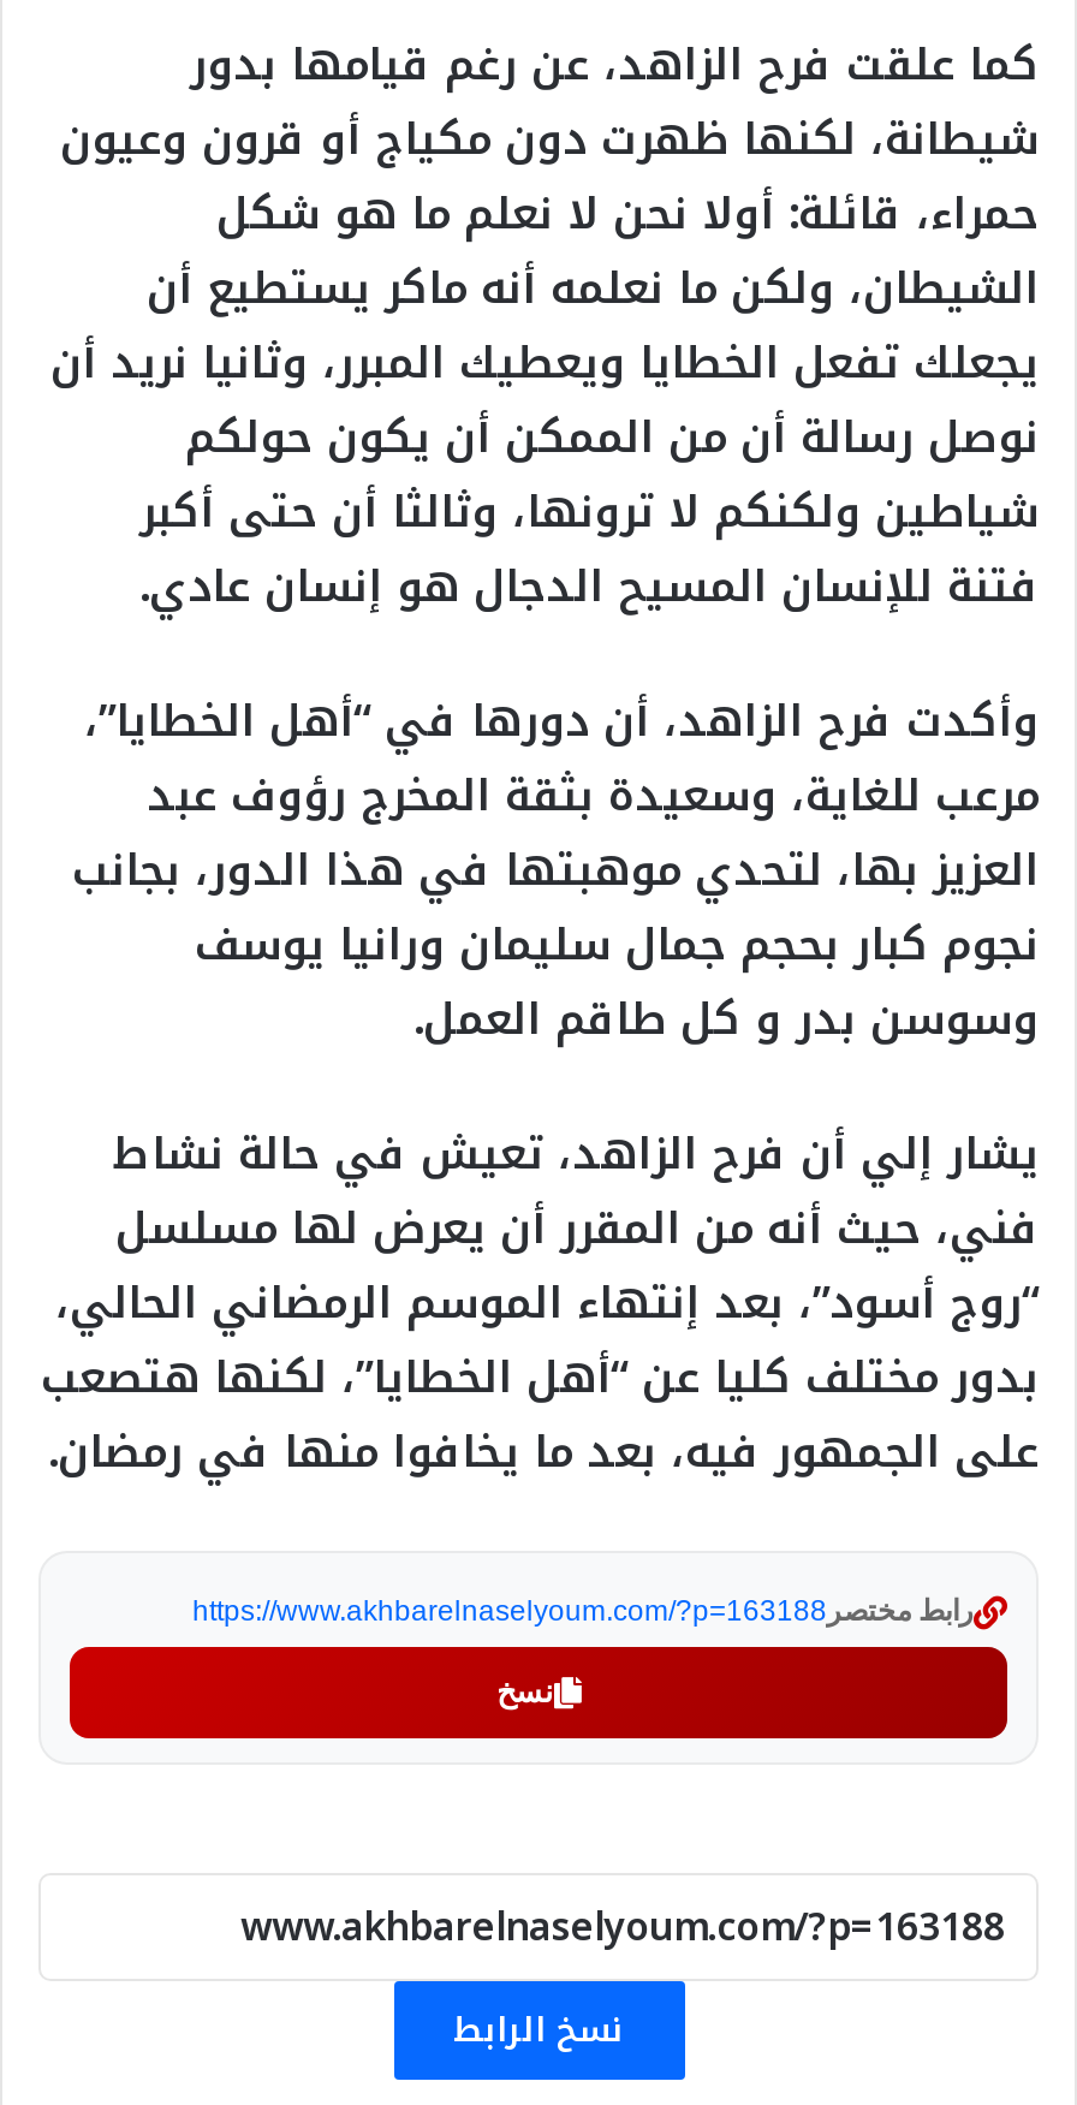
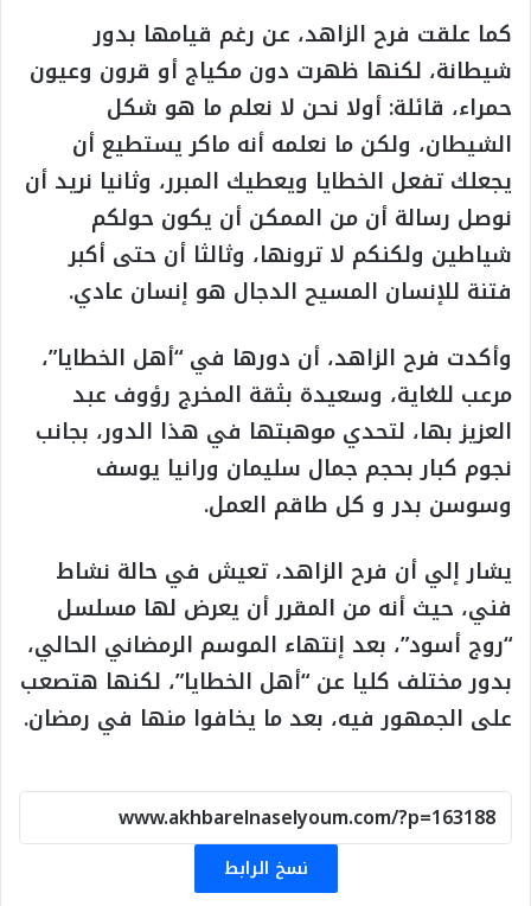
[192,1595,974,1710] رابط مختصر https://www.akhbarelnaselyoum.com/?p=163188 | نسخ -> none

